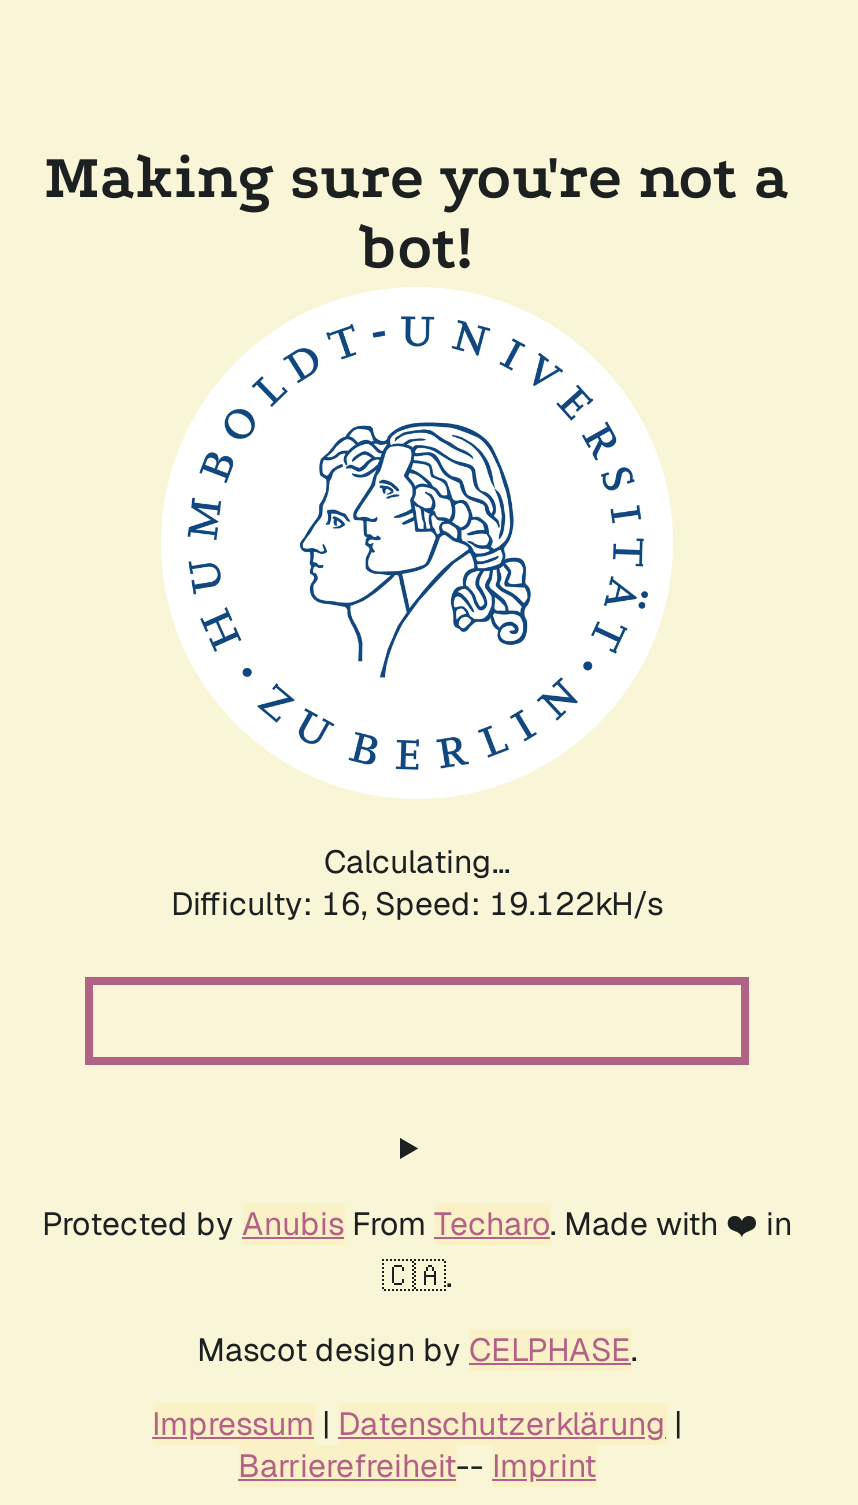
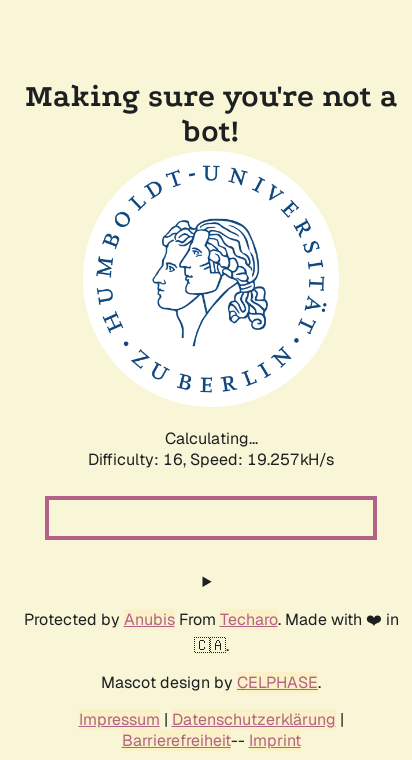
[171,883,663,925] Difficulty: 16, Speed: 19.122kH/s -> [88,449,334,470] Difficulty: 16, Speed: 19.257kH/s

